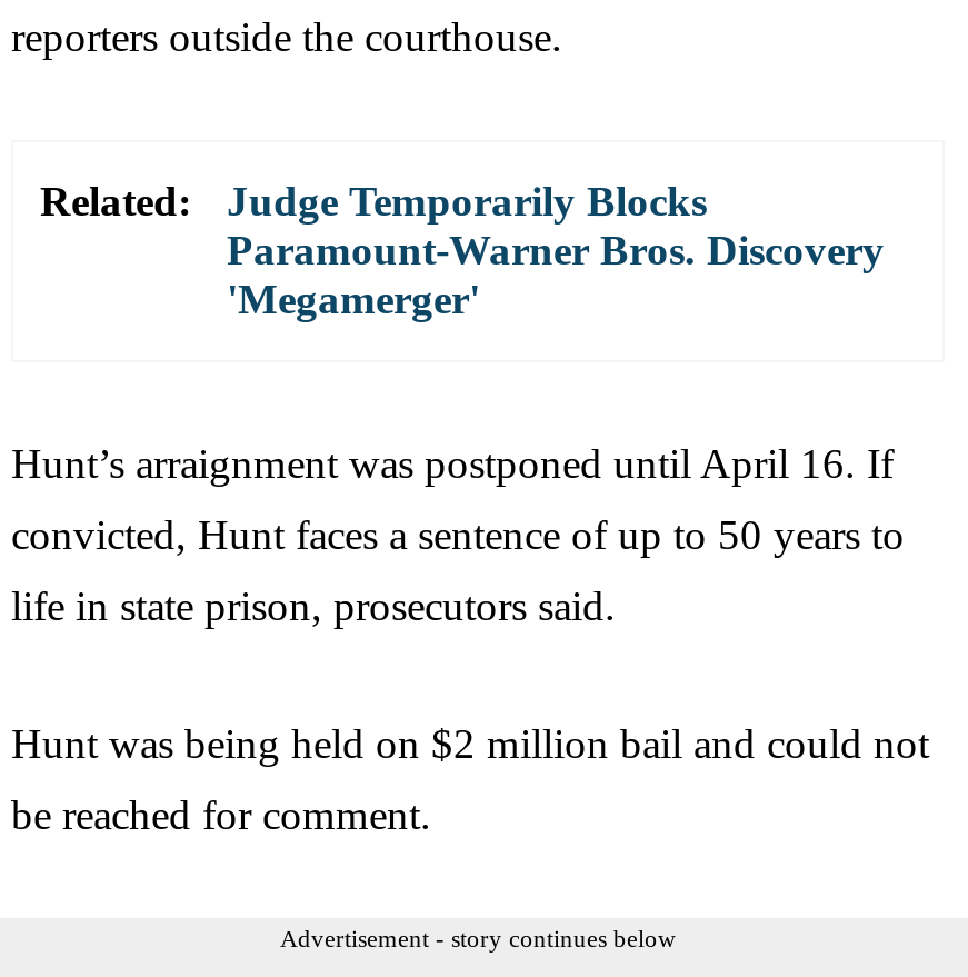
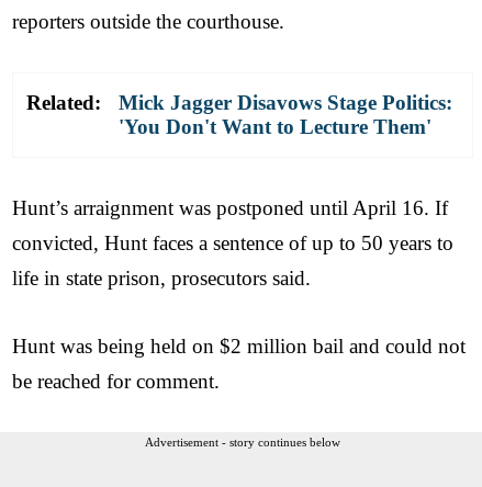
[227,177,885,321] Judge Temporarily Blocks | Paramount-Warner Bros. Discovery | 'Megamerger' -> [119,91,452,138] Mick Jagger Disavows Stage Politics: | 'You Don't Want to Lecture Them'

